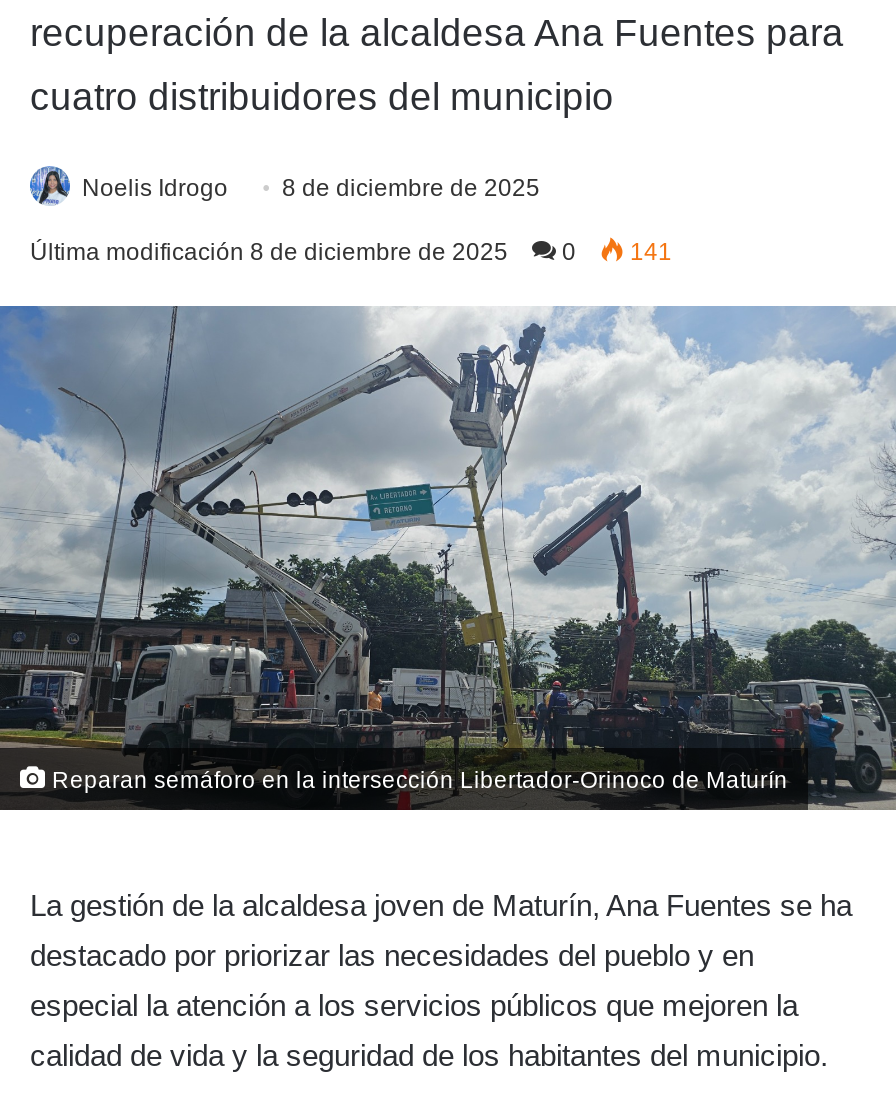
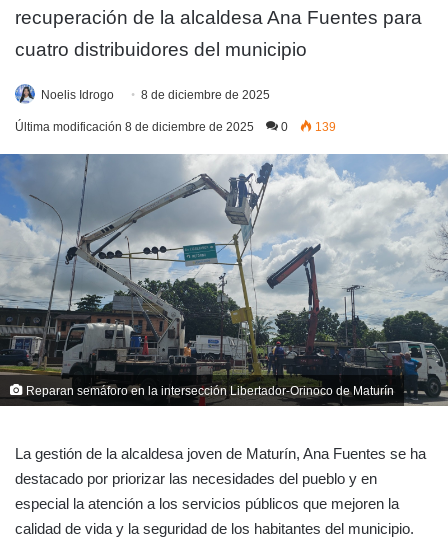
[30,239,672,267] Última modificación 8 de diciembre de 2025 0 141 -> [15,120,336,134] Última modificación 8 de diciembre de 2025 0 139

